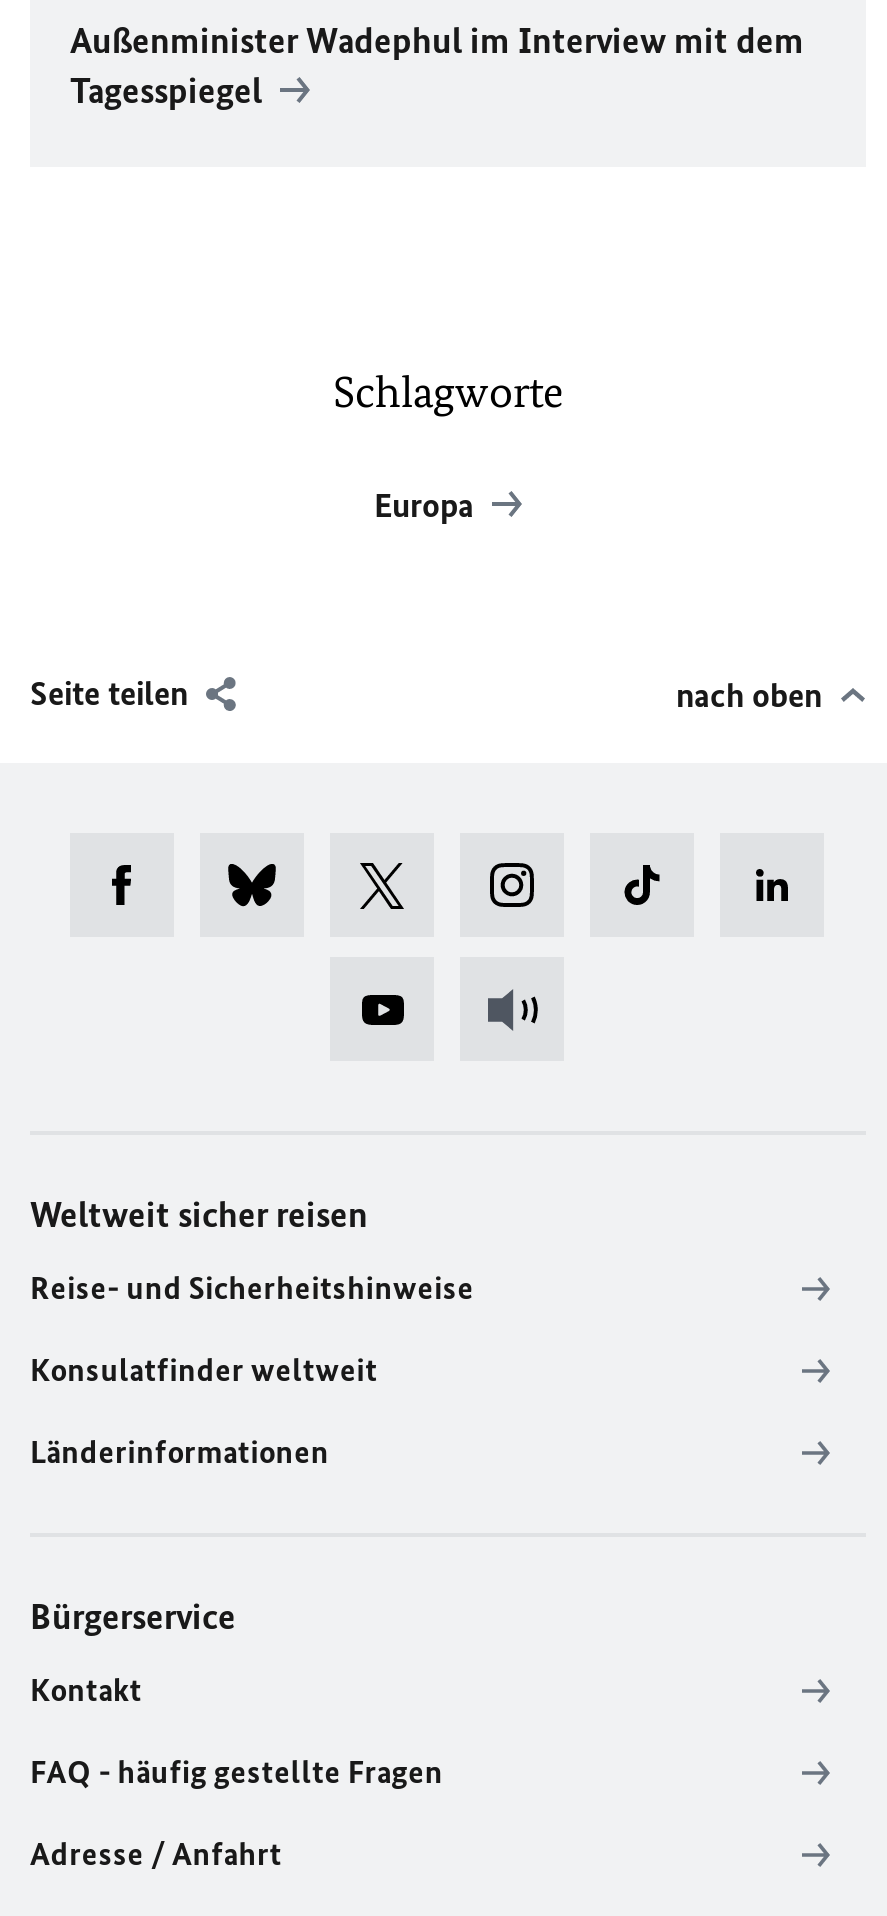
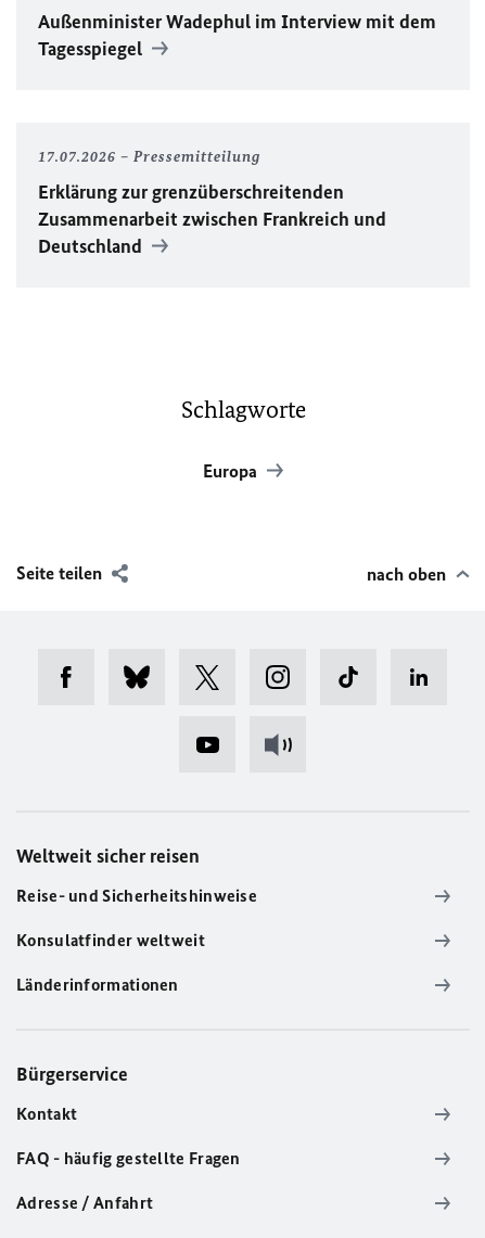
none -> [38,148,386,258] 17.07.2026 | Pressemitteilung | Erklärung zur grenzüberschreitenden | Zusammenarbeit zwischen Frankreich und | Deutschland

